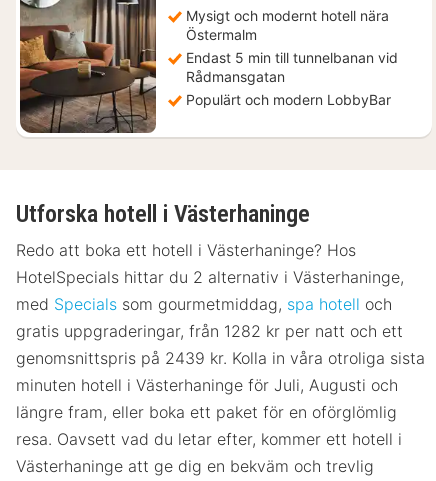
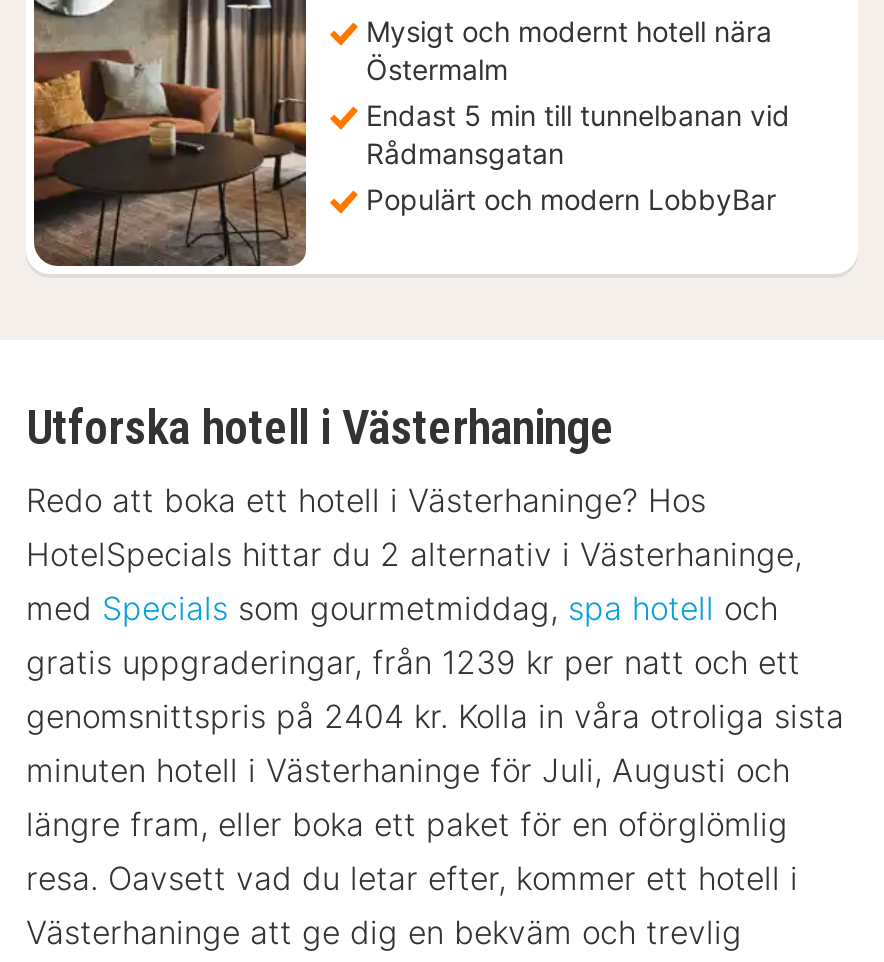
[16,321,403,341] gratis uppgraderingar, från 1282 kr per natt och ett -> [26,642,800,682] gratis uppgraderingar, från 1239 kr per natt och ett
[16,348,425,368] genomsnittspris på 2439 kr. Kolla in våra otroliga sista -> [26,696,844,736] genomsnittspris på 2404 kr. Kolla in våra otroliga sista

